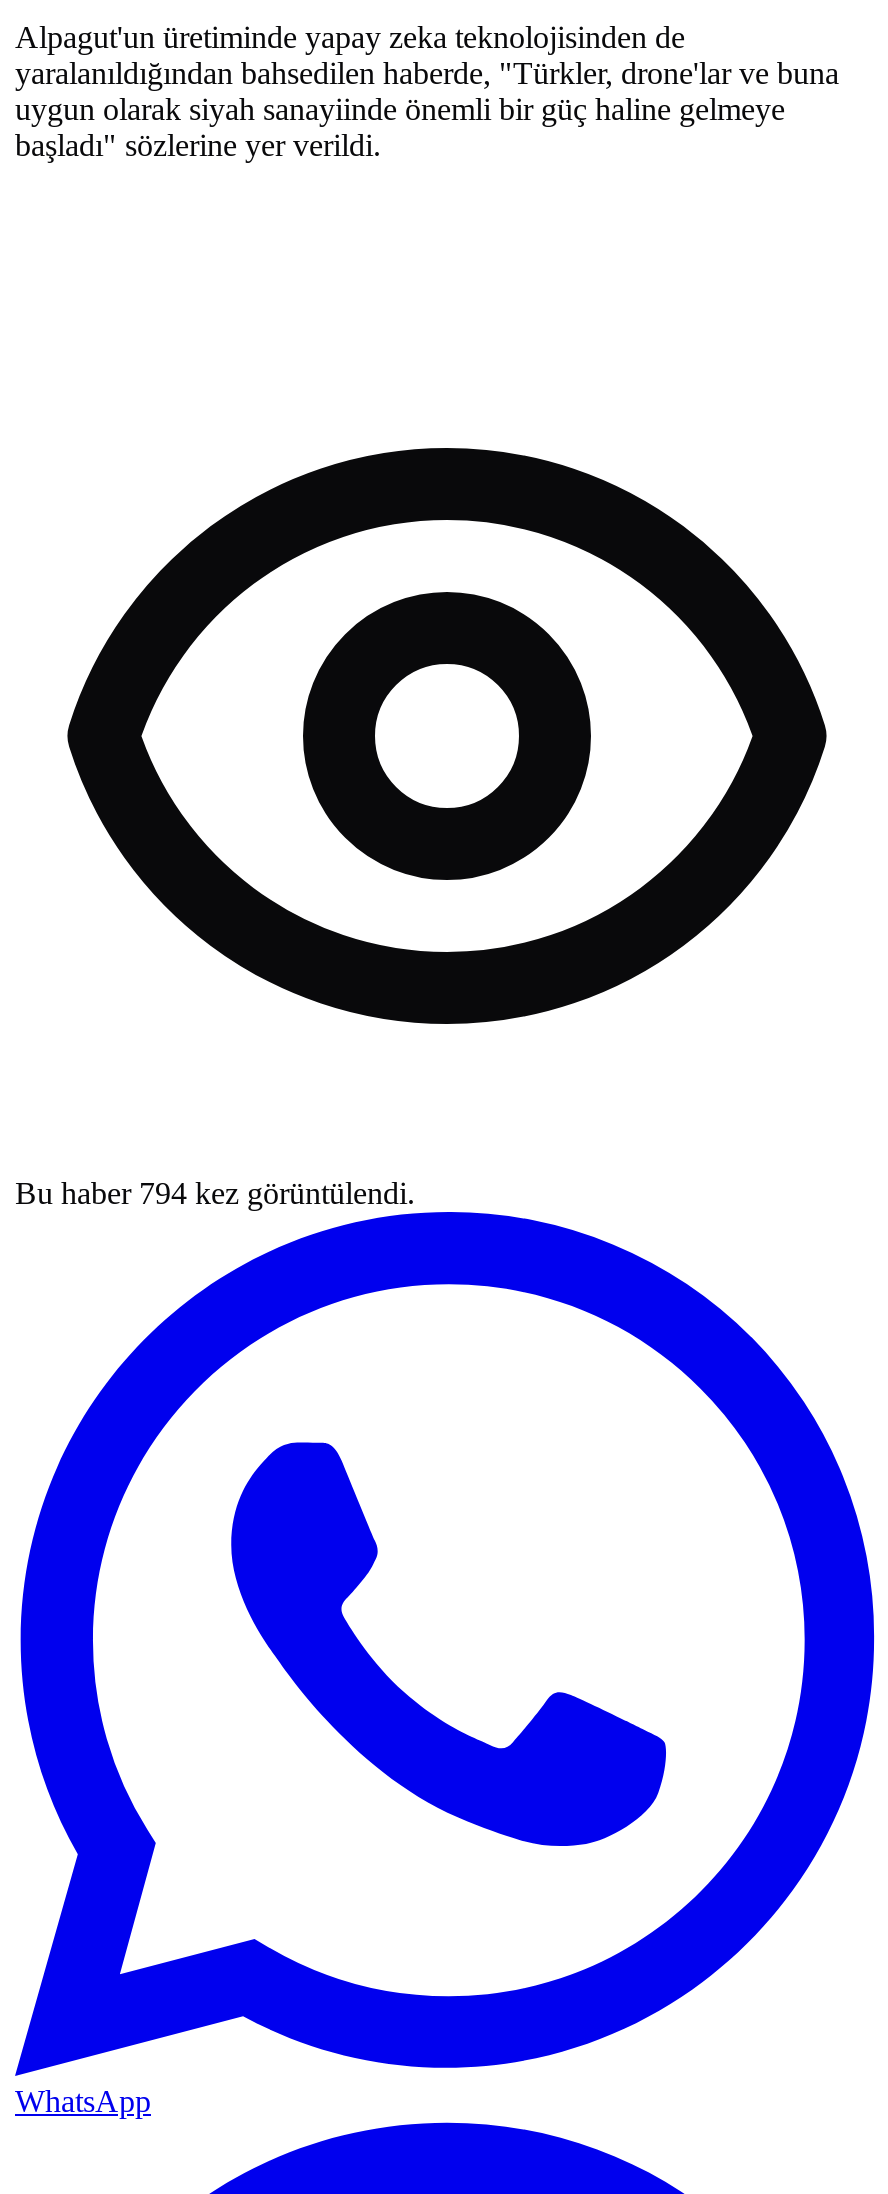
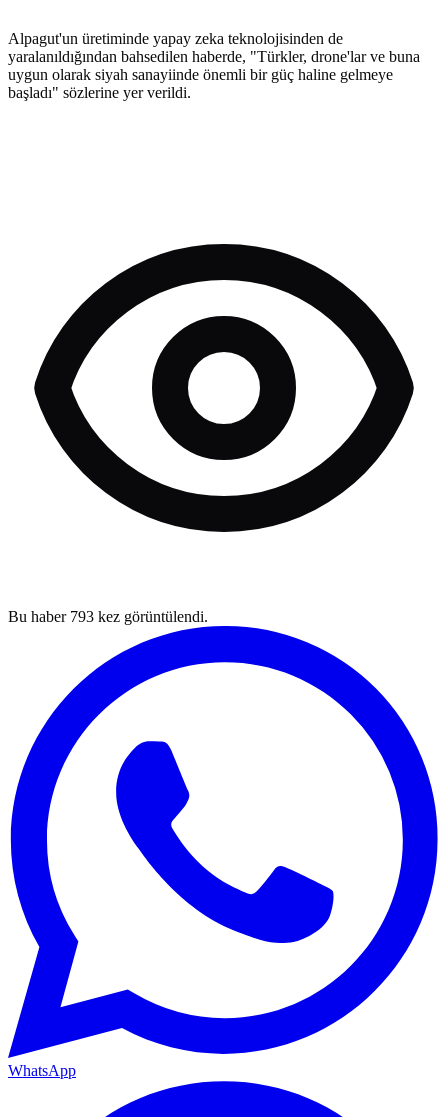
[15,1176,415,1210] Bu haber 794 kez görüntülendi. -> [8,608,208,625] Bu haber 793 kez görüntülendi.

